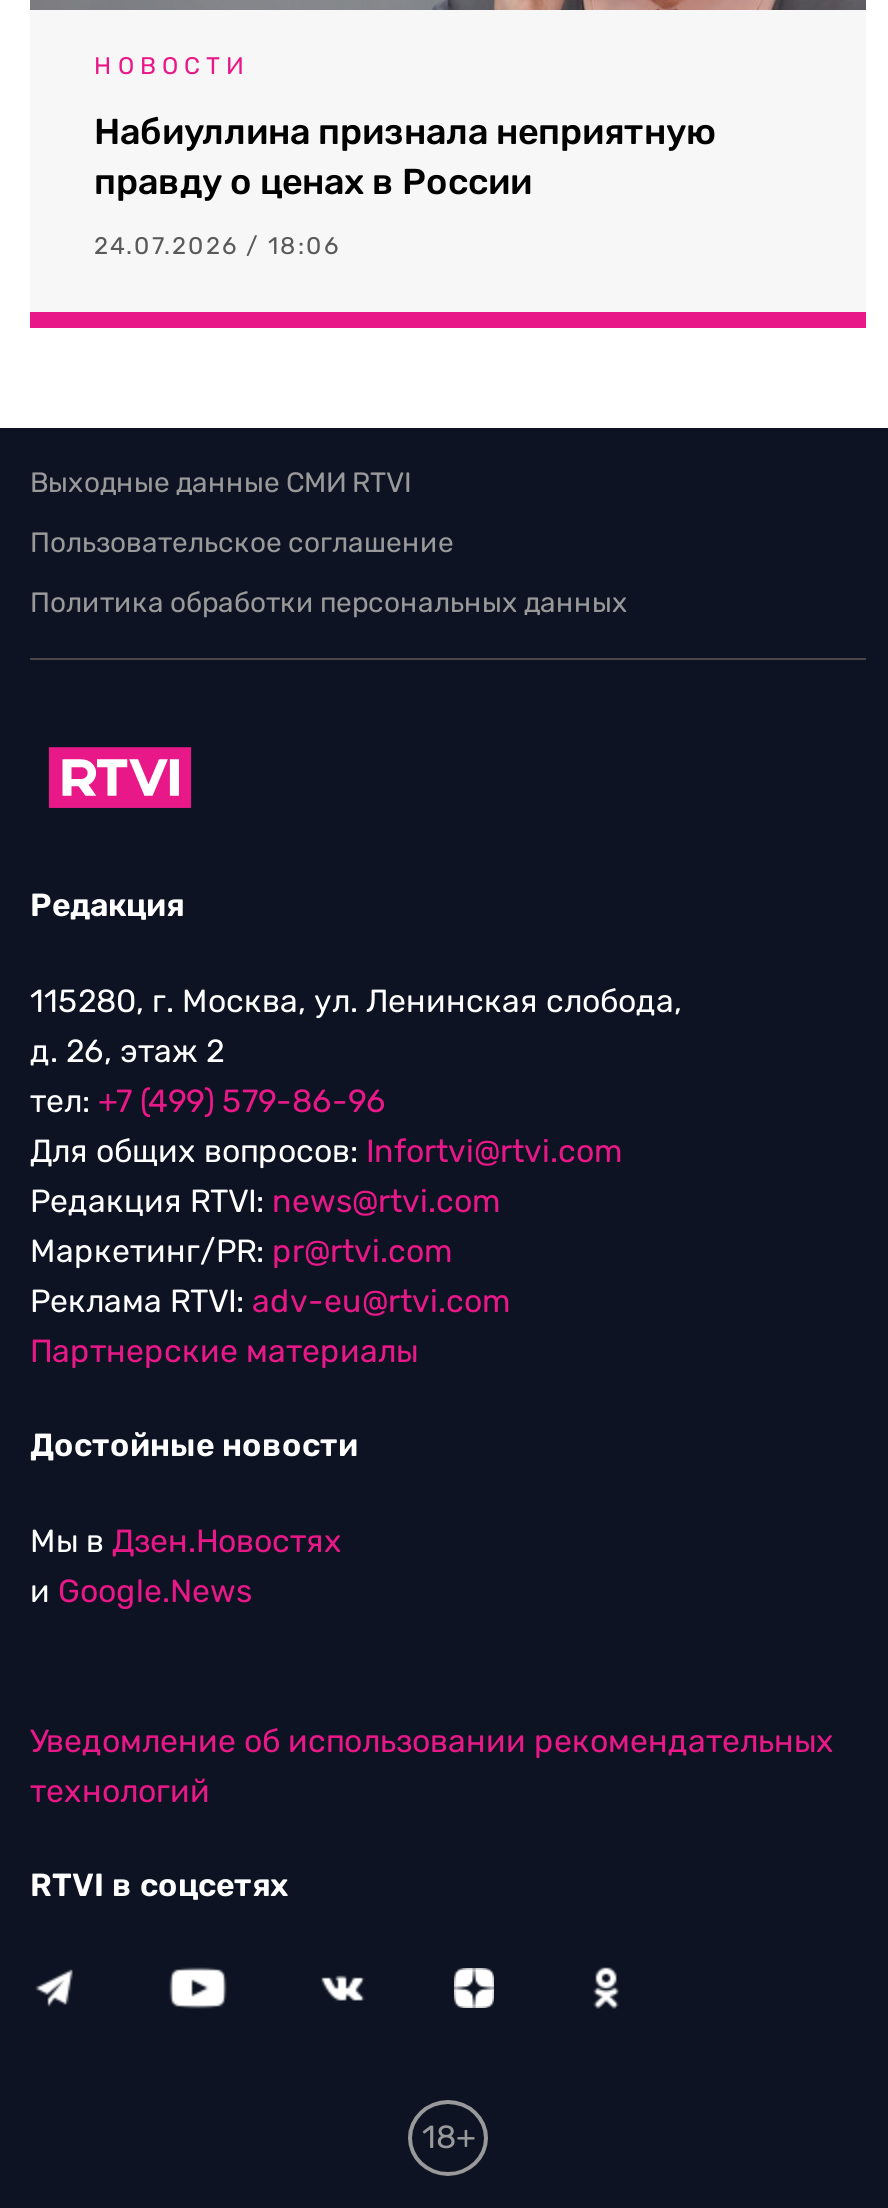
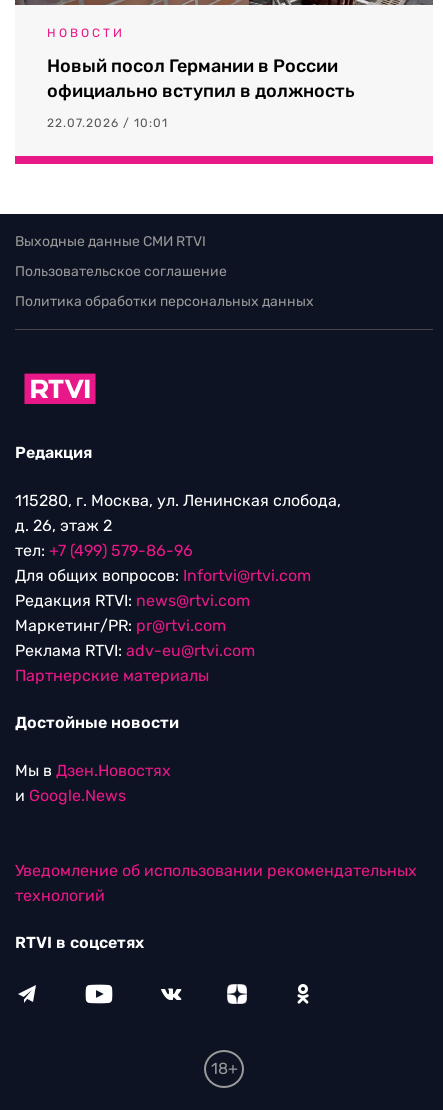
[94,110,716,204] Набиуллина признала неприятную | правду о ценах в России -> [47,55,355,102] Новый посол Германии в России | официально вступил в должность
[94,232,340,260] 24.07.2026 / 18:06 -> [47,116,168,130] 22.07.2026 / 10:01

